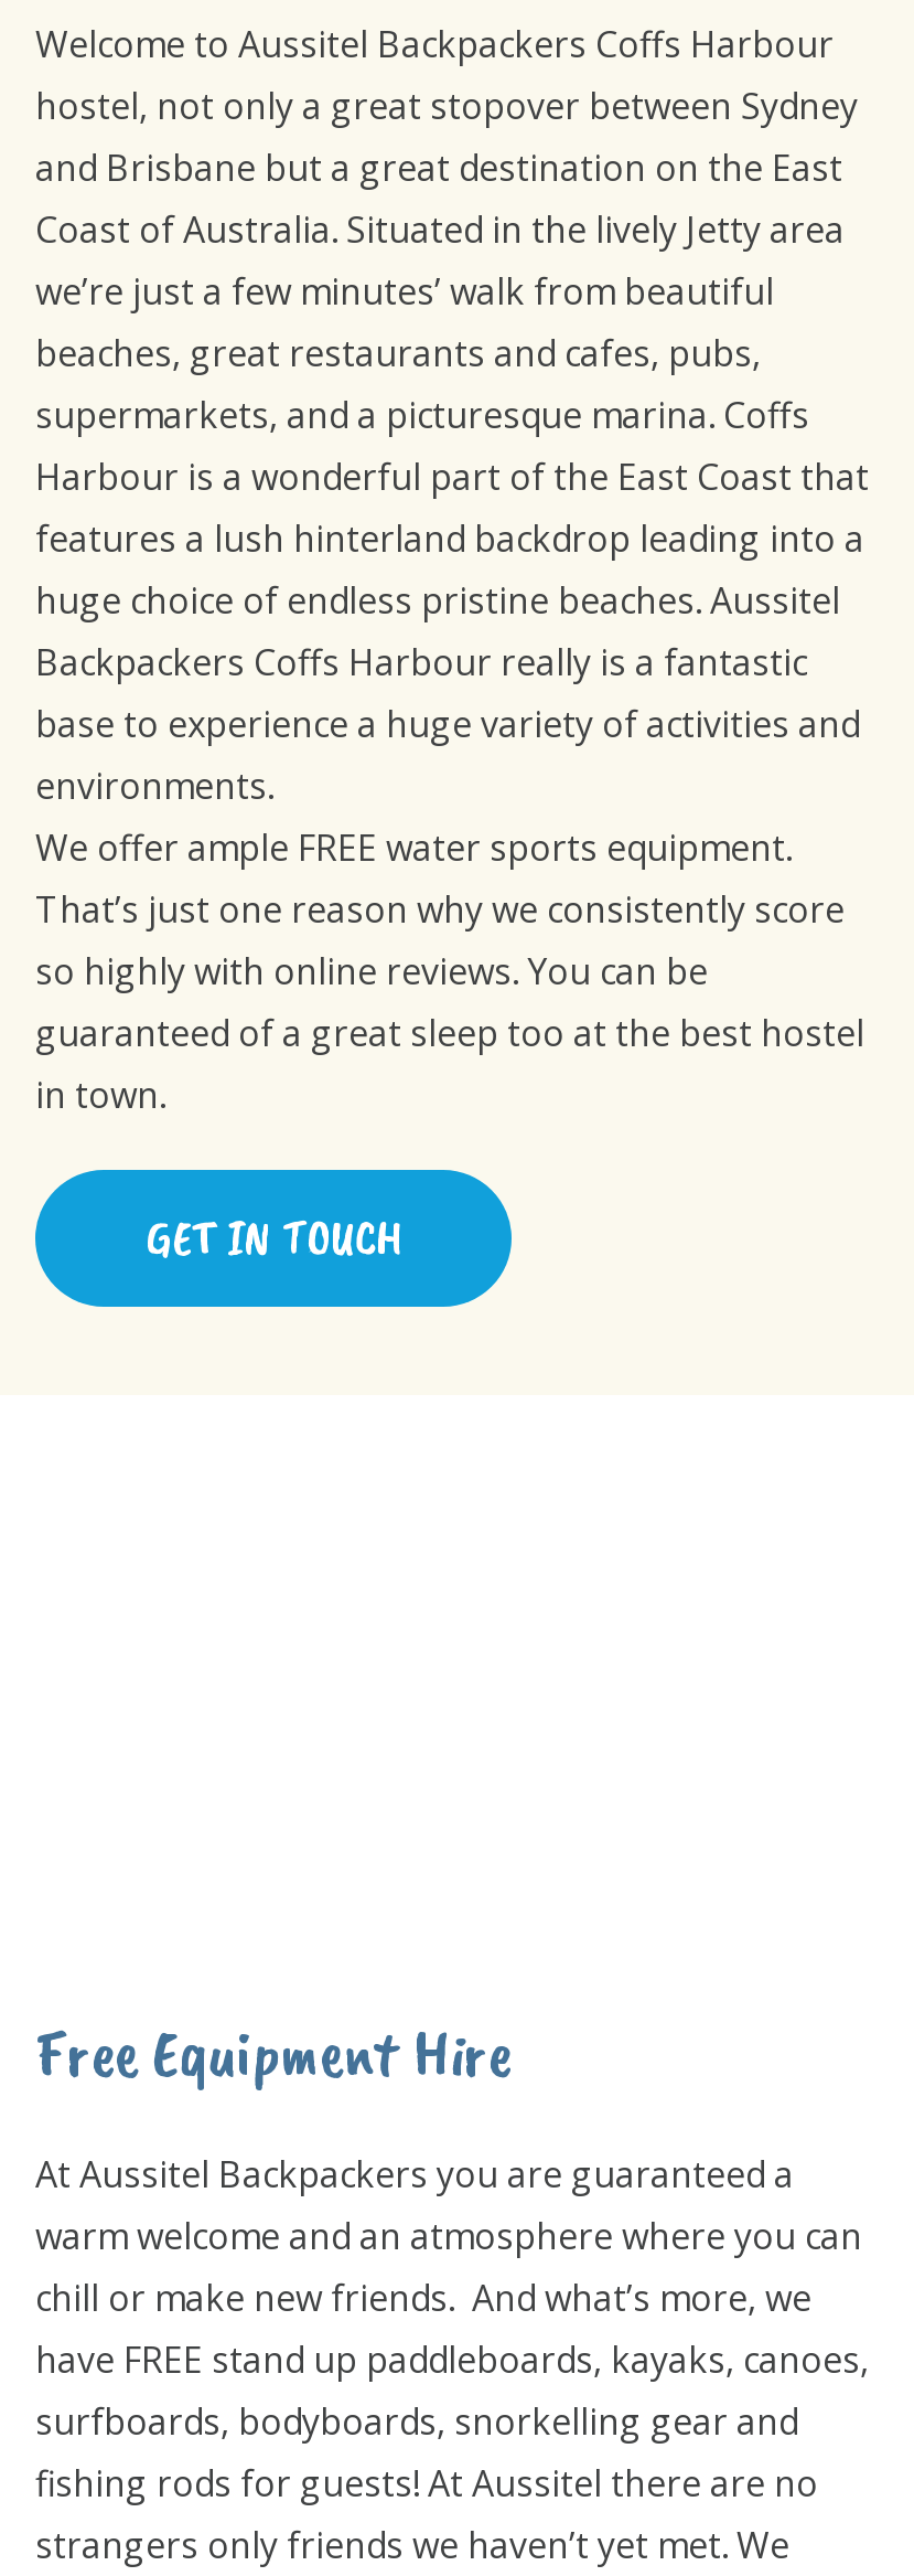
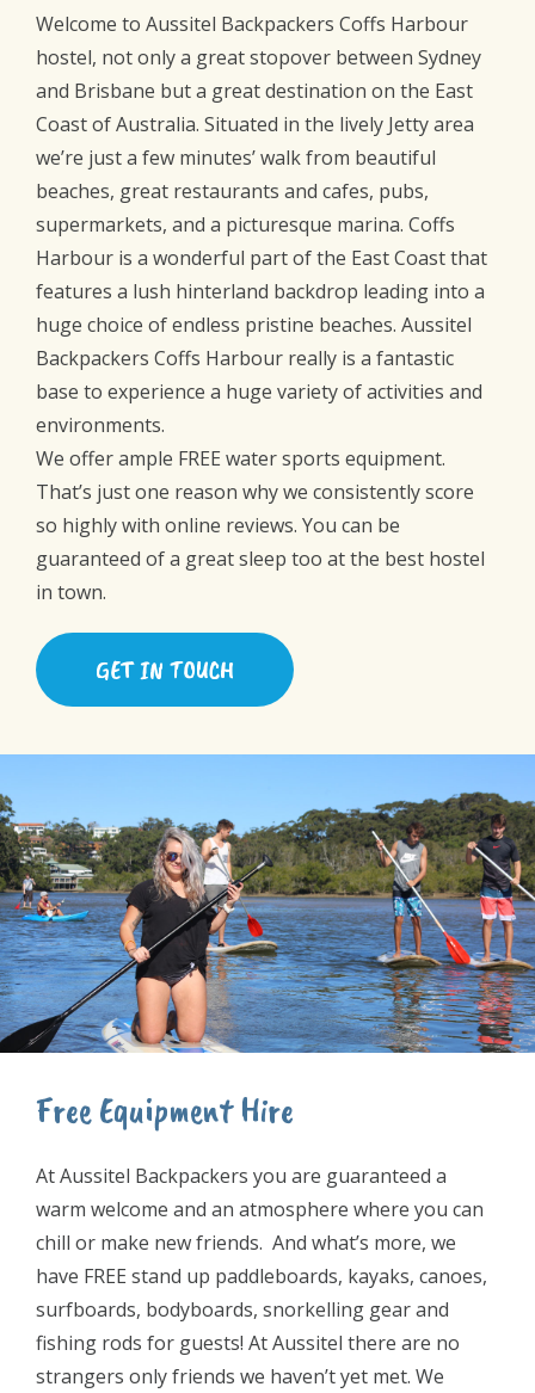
none -> [4,753,531,1054] [image]

